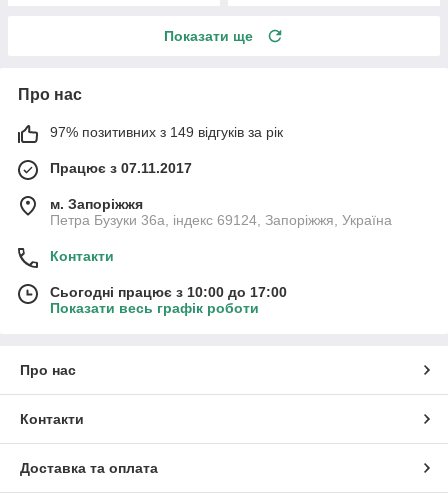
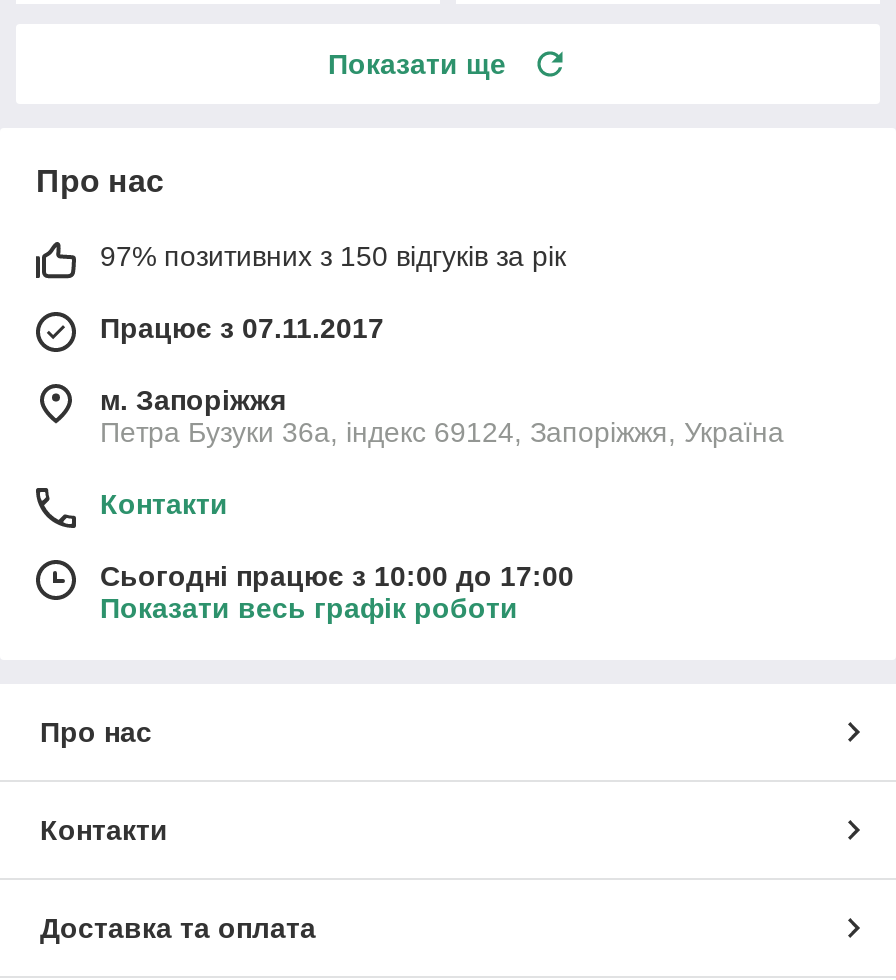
[50,124,283,140] 97% позитивних з 149 відгуків за рік -> [100,240,566,272] 97% позитивних з 150 відгуків за рік

